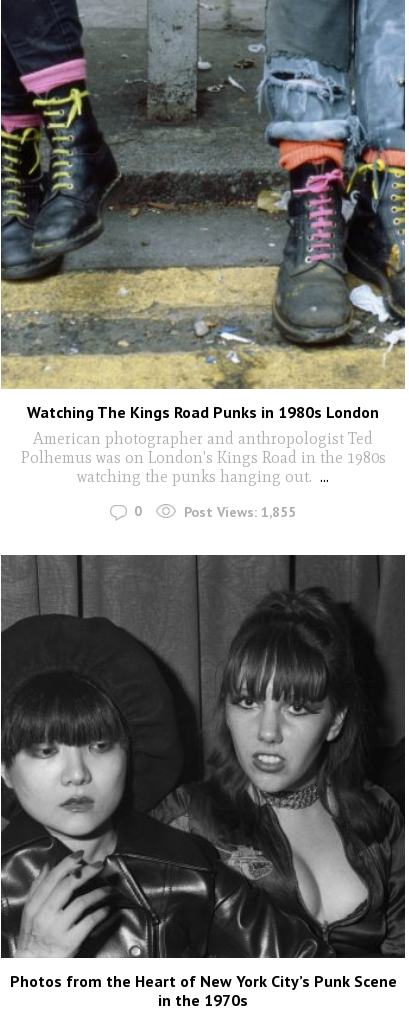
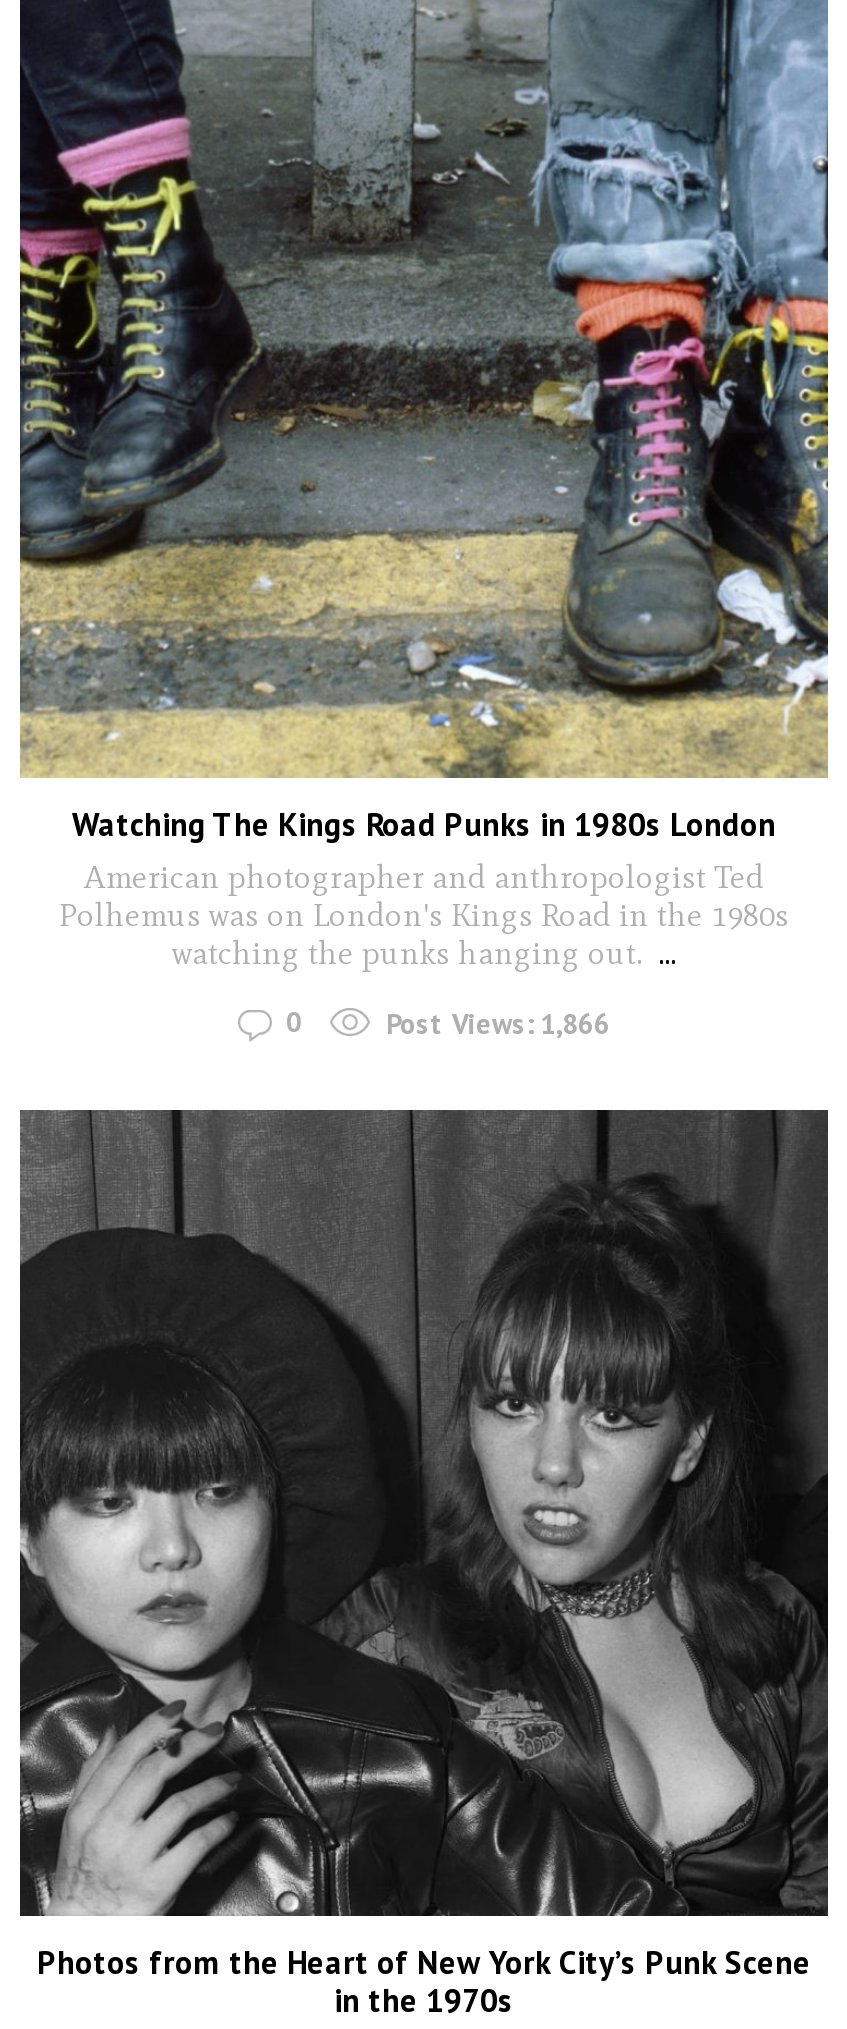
[184,503,296,521] Post Views: 1,855 -> [386,1005,610,1041] Post Views: 1,866

